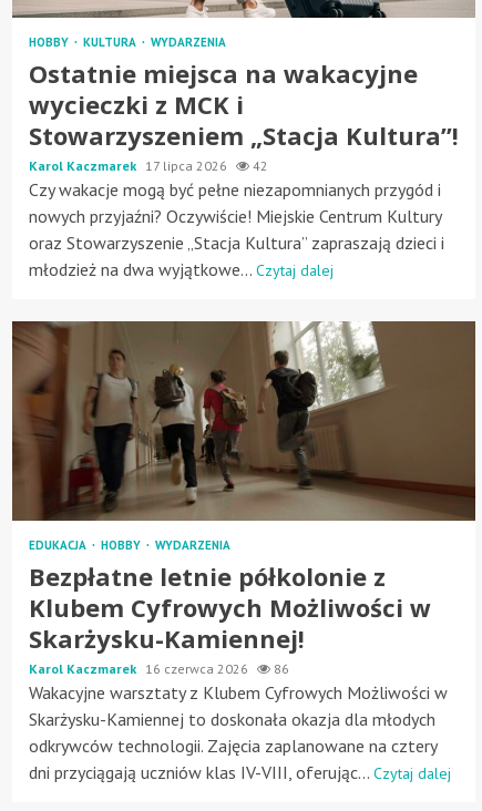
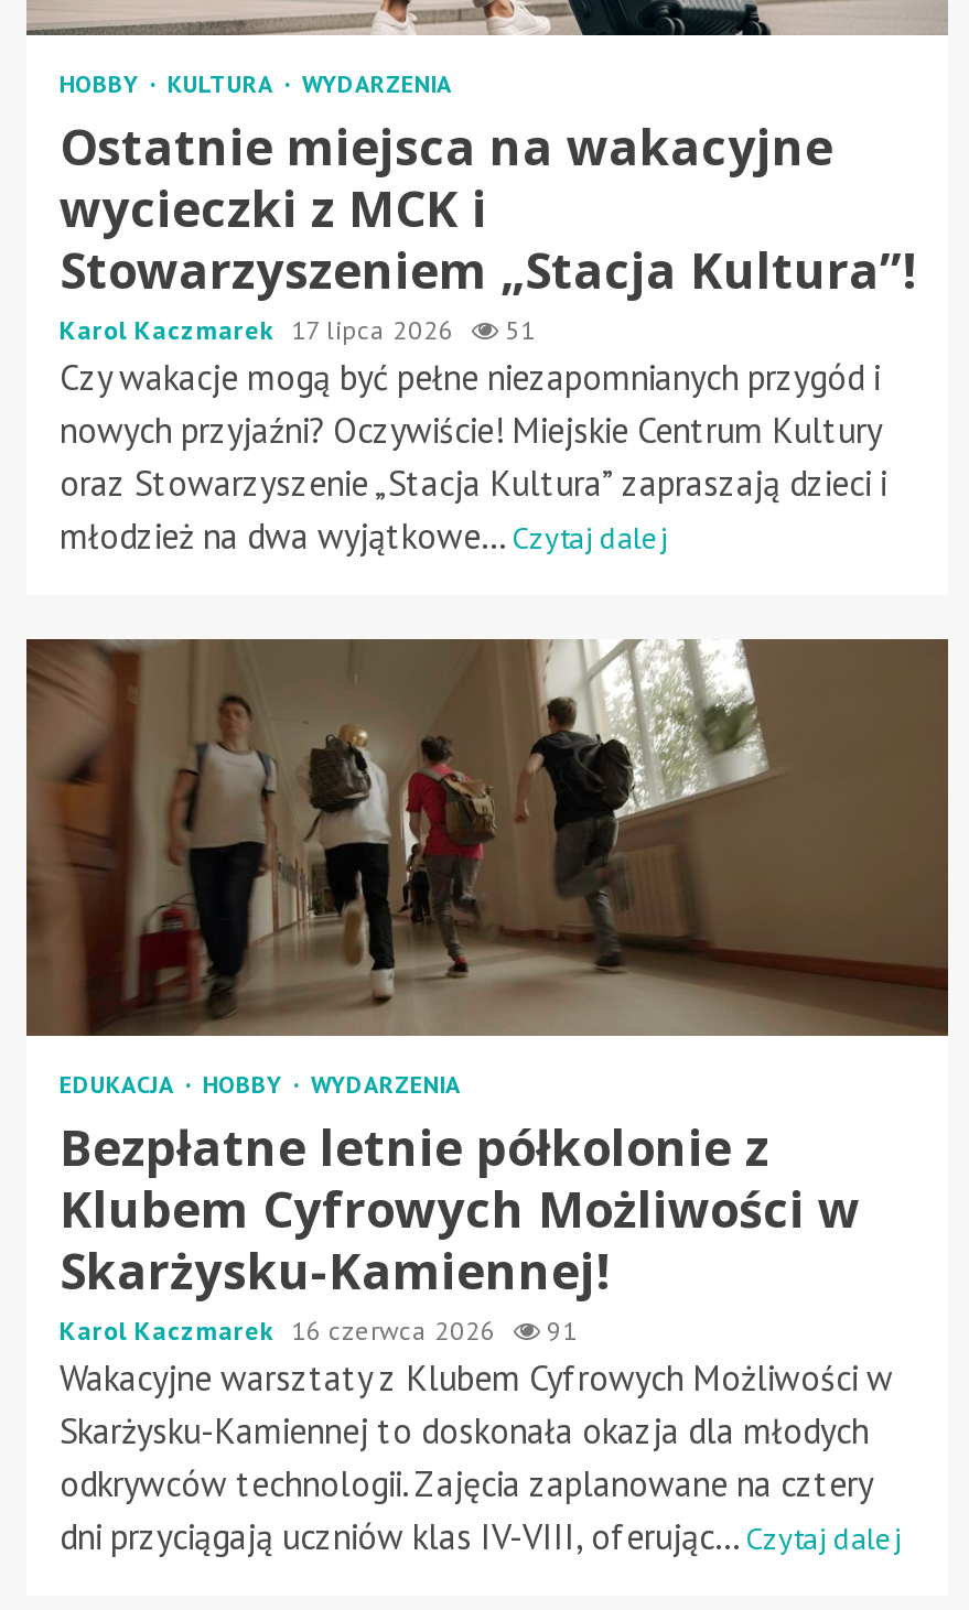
[29,157,268,174] Karol Kaczmarek 17 lipca 2026 42 -> [60,313,536,346] Karol Kaczmarek 17 lipca 2026 51
[29,660,289,677] Karol Kaczmarek 16 czerwca 2026 86 -> [60,1314,578,1347] Karol Kaczmarek 16 czerwca 2026 91

